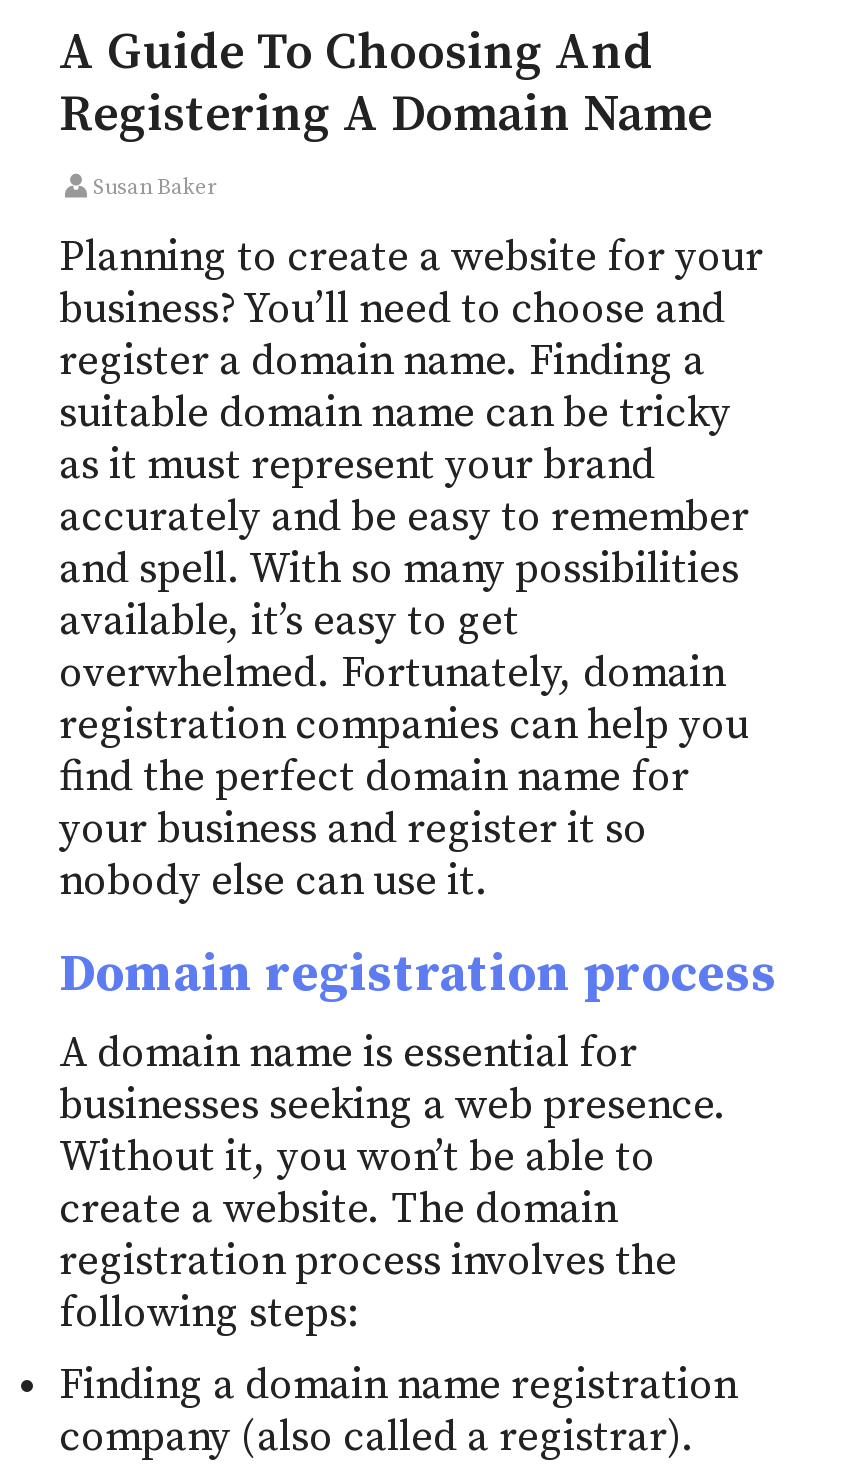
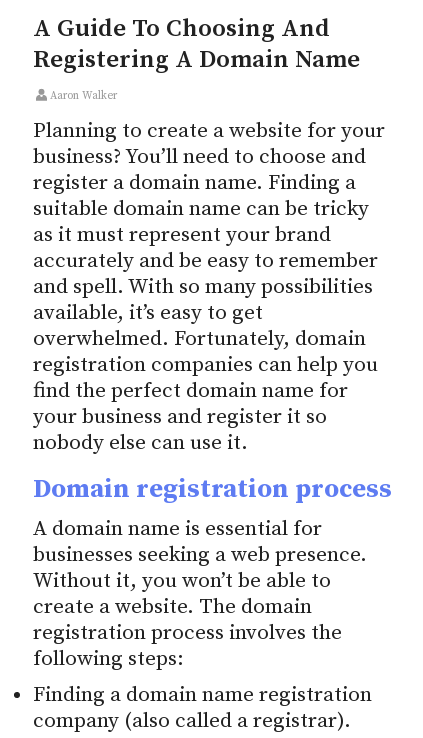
[93,175,215,203] Susan Baker -> [50,89,117,103] Aaron Walker

